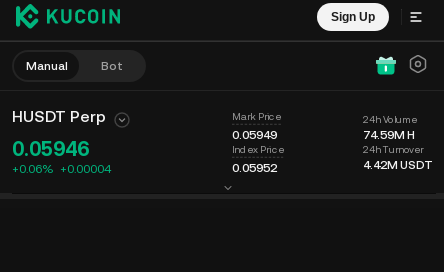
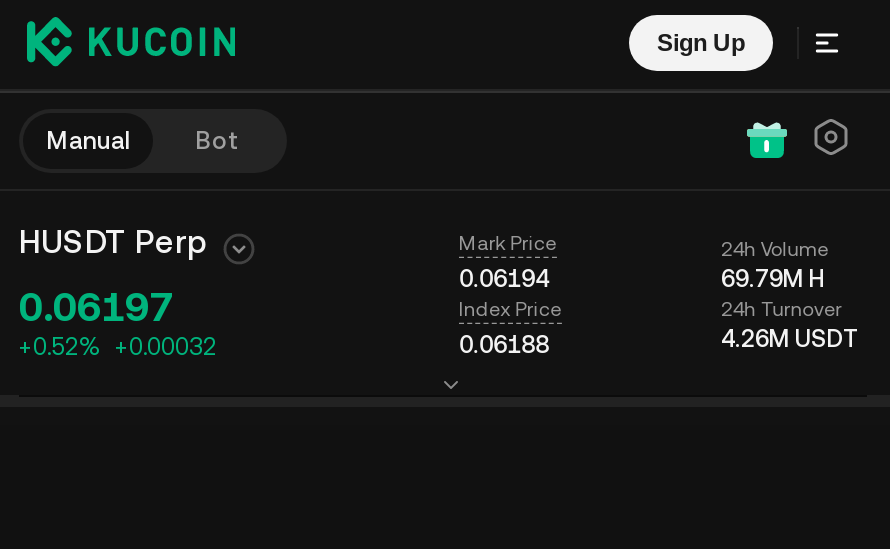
[232,128,277,142] 0.05949 -> [459,265,549,293] 0.06194
[363,128,415,142] 74.59M H -> [721,265,825,293] 69.79M H
[12,137,89,161] 0.05946 -> [19,283,173,331] 0.06197
[12,162,111,176] +0.06% +0.00004 -> [19,333,217,361] +0.52% +0.00032
[232,161,277,175] 0.05952 -> [459,331,549,359] 0.06188
[363,158,433,172] 4.42M USDT -> [721,325,861,353] 4.26M USDT

